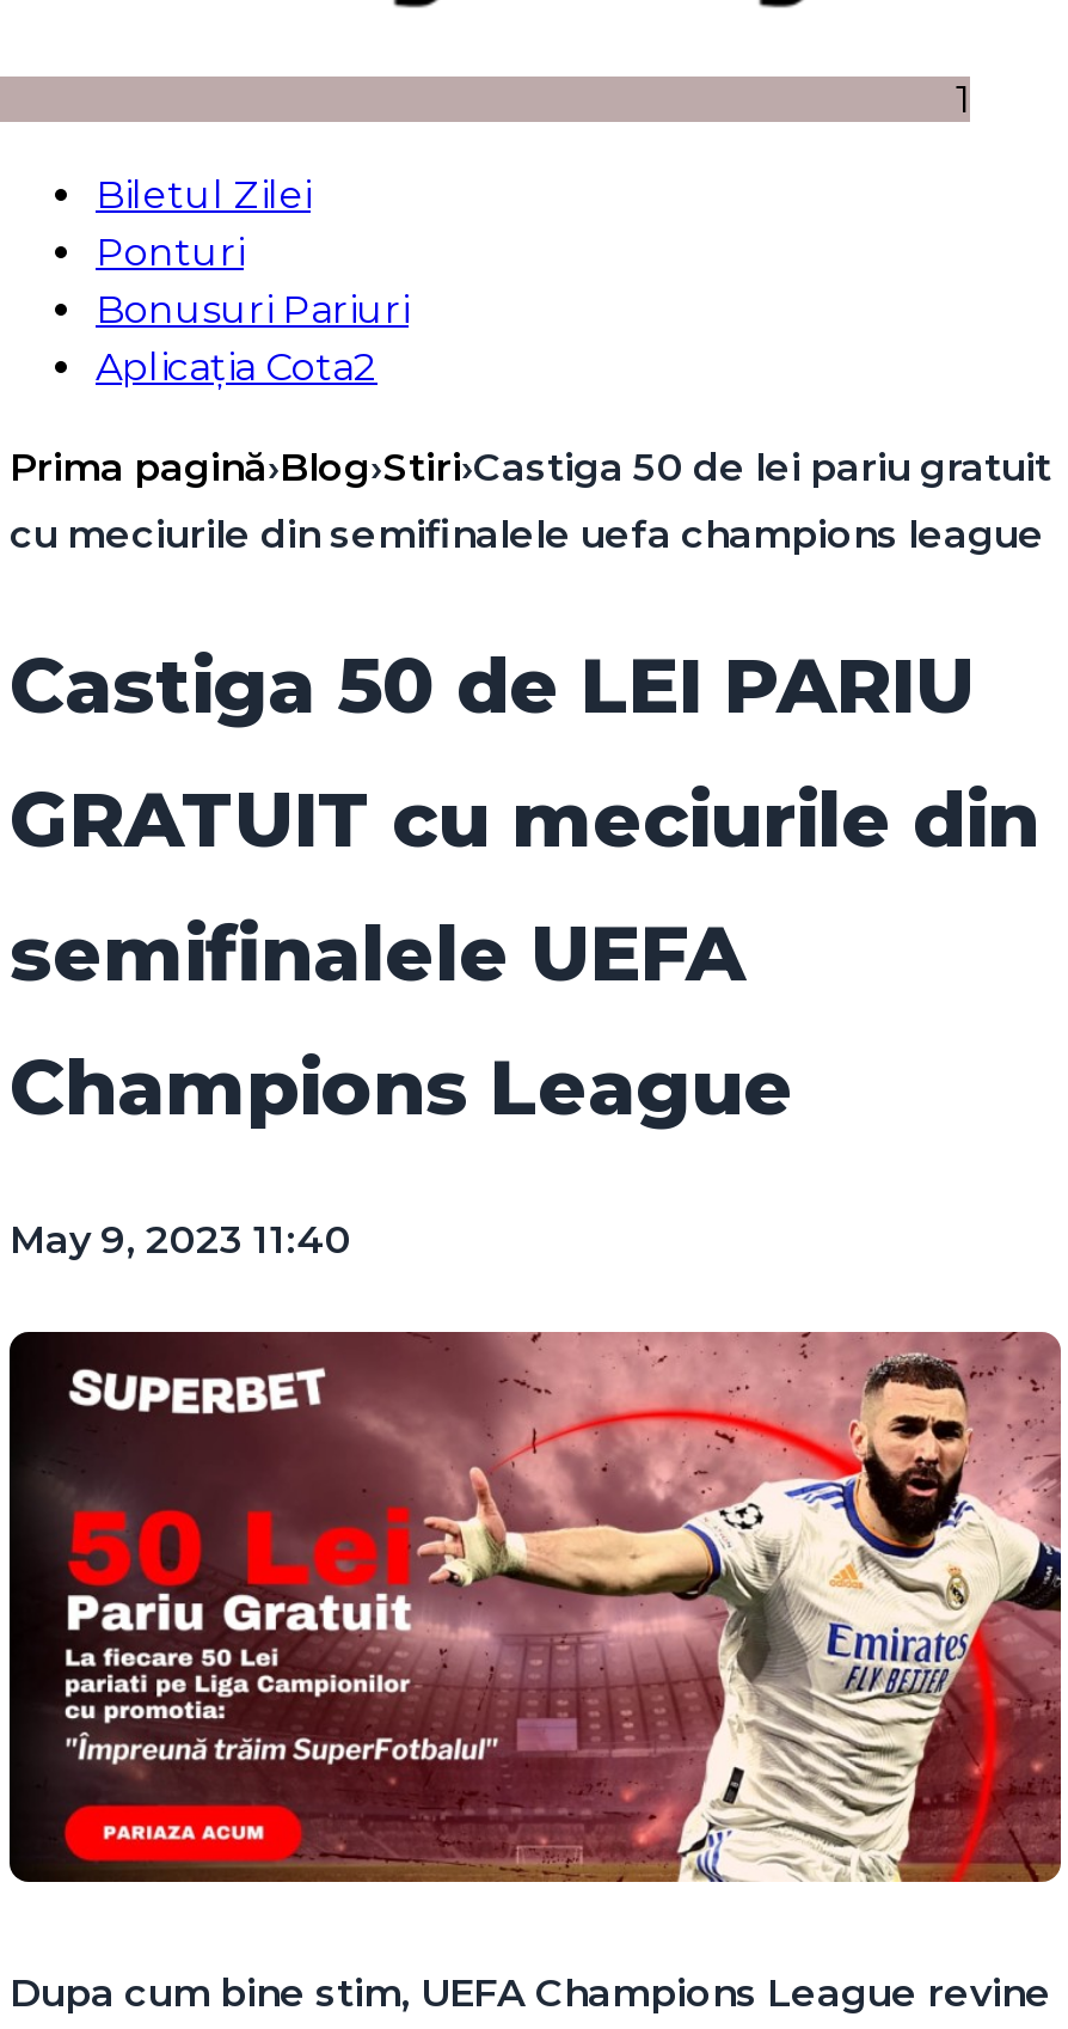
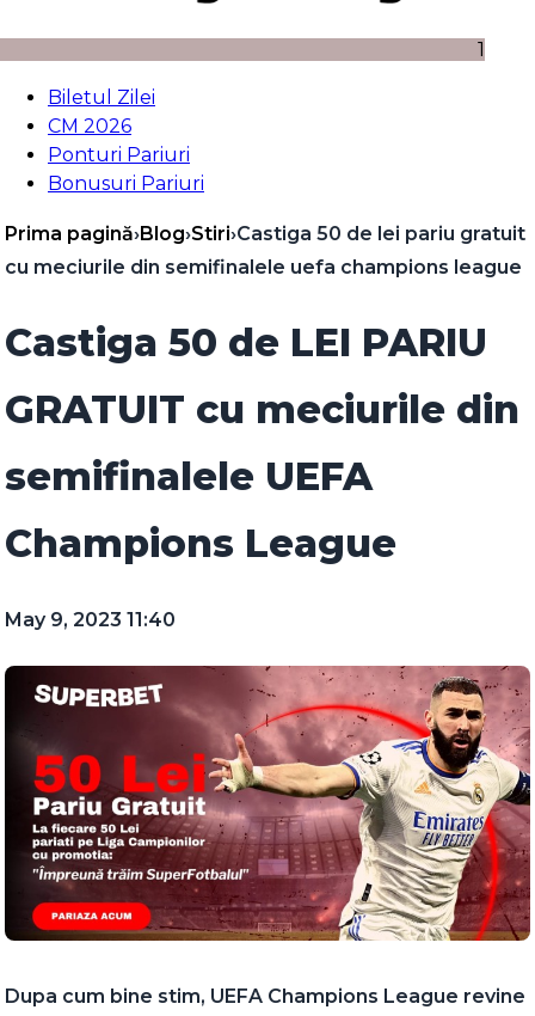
[96,230,244,275] Ponturi -> [48,115,190,166] CM 2026 | Ponturi Pariuri
moved [96,287,409,332] -> [48,172,204,195]: Bonusuri Pariuri
[96,344,378,390] Aplicația Cota2 -> none

